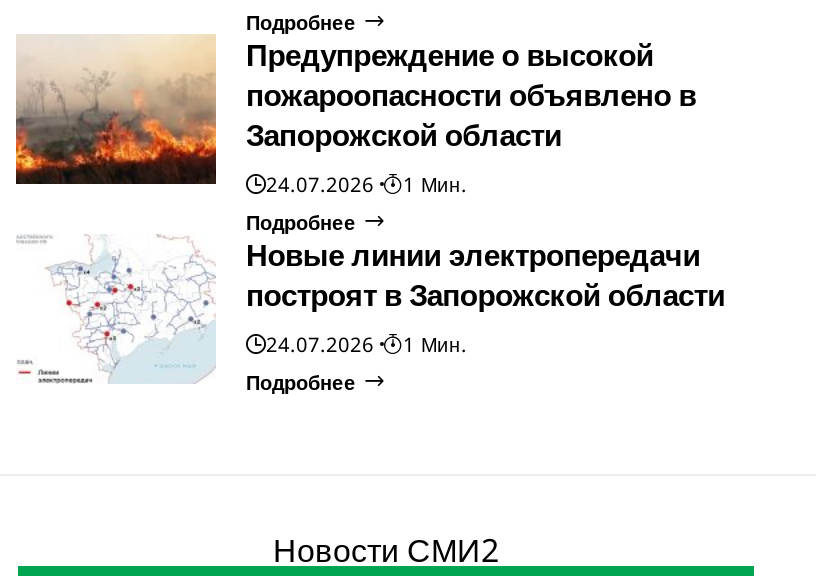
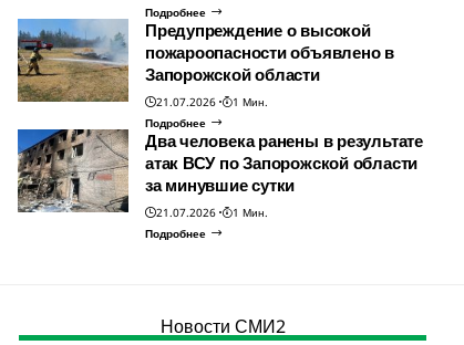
[14,34,467,198] [image] | 24.07.2026 1 Мин. -> [17,18,267,109] [image] | 21.07.2026 1 Мин.
[16,234,725,384] [image] | Новые линии электропередачи | построят в Запорожской области | 24.07.2026 -> [17,128,423,233] [image] | Два человека ранены в результате | атак ВСУ по Запорожской области | за минувшие сутки | 21.07.2026

